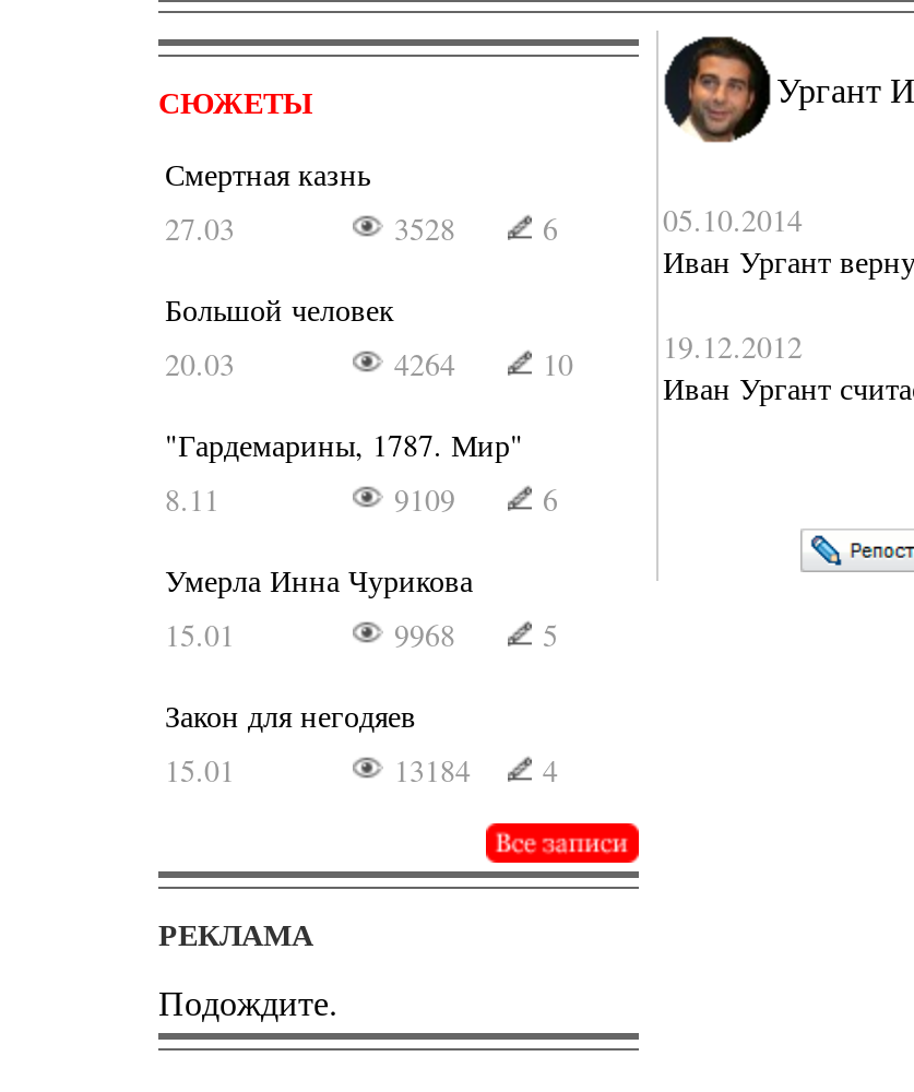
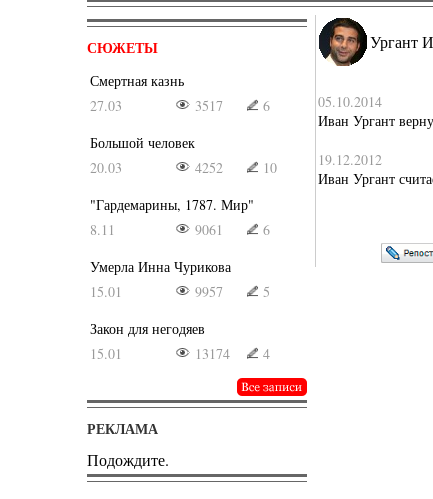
[383,207,558,249] 3528 6 -> [190,96,270,115] 3517 6
[383,343,573,384] 4264 10 -> [190,158,277,177] 4252 10
[383,478,558,520] 9109 6 -> [190,220,270,239] 9061 6
[383,614,558,655] 9968 5 -> [190,282,270,301] 9957 5
[383,749,558,791] 13184 4 -> [190,344,270,363] 13174 4

